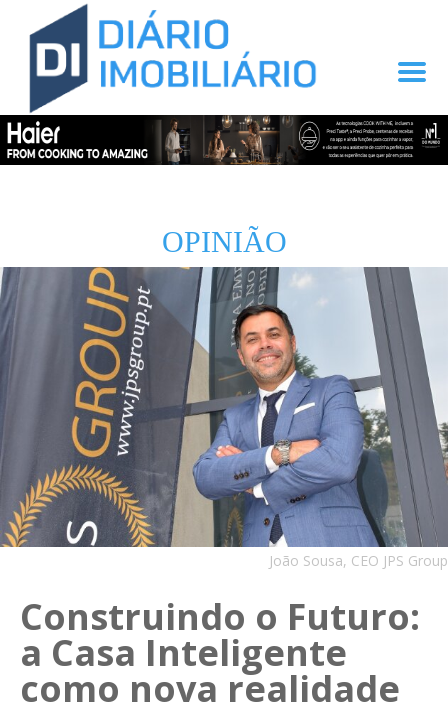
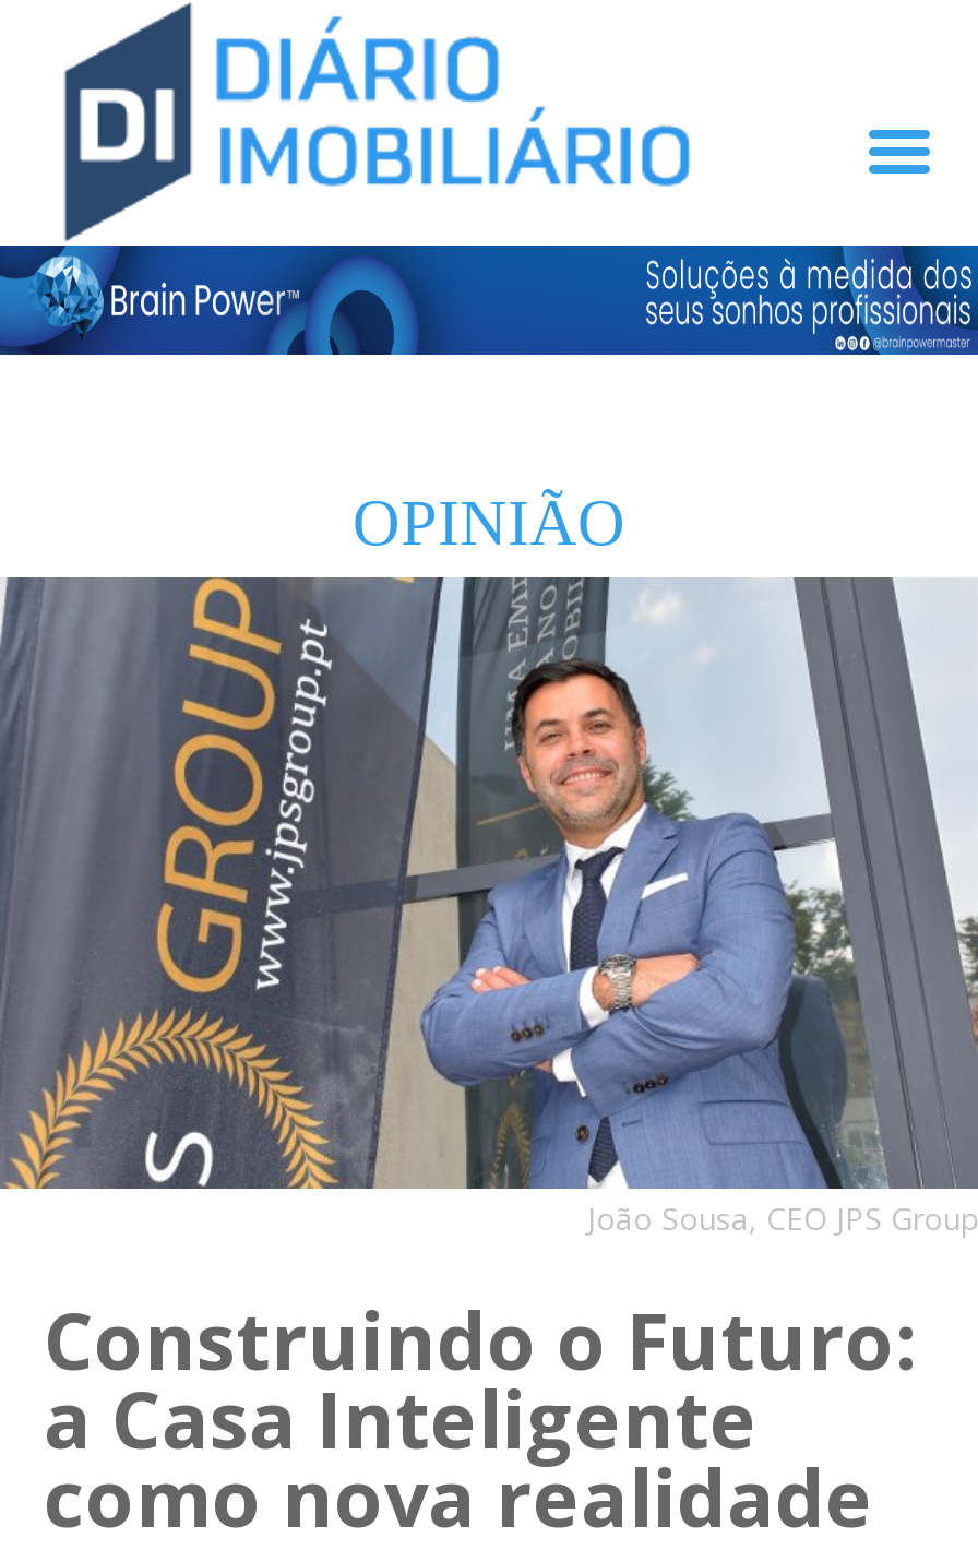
[3,114,445,166] [image] -> [7,243,971,357] [image]

